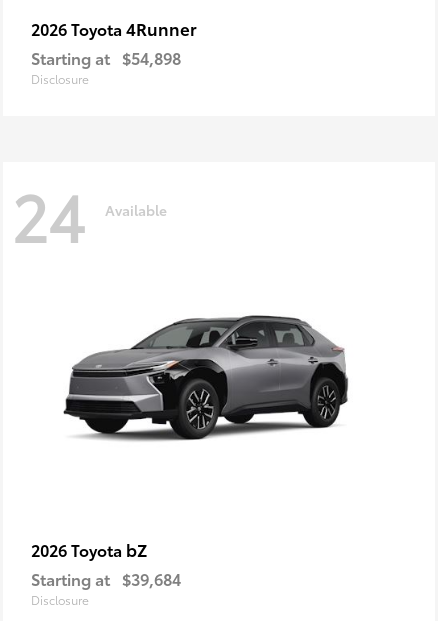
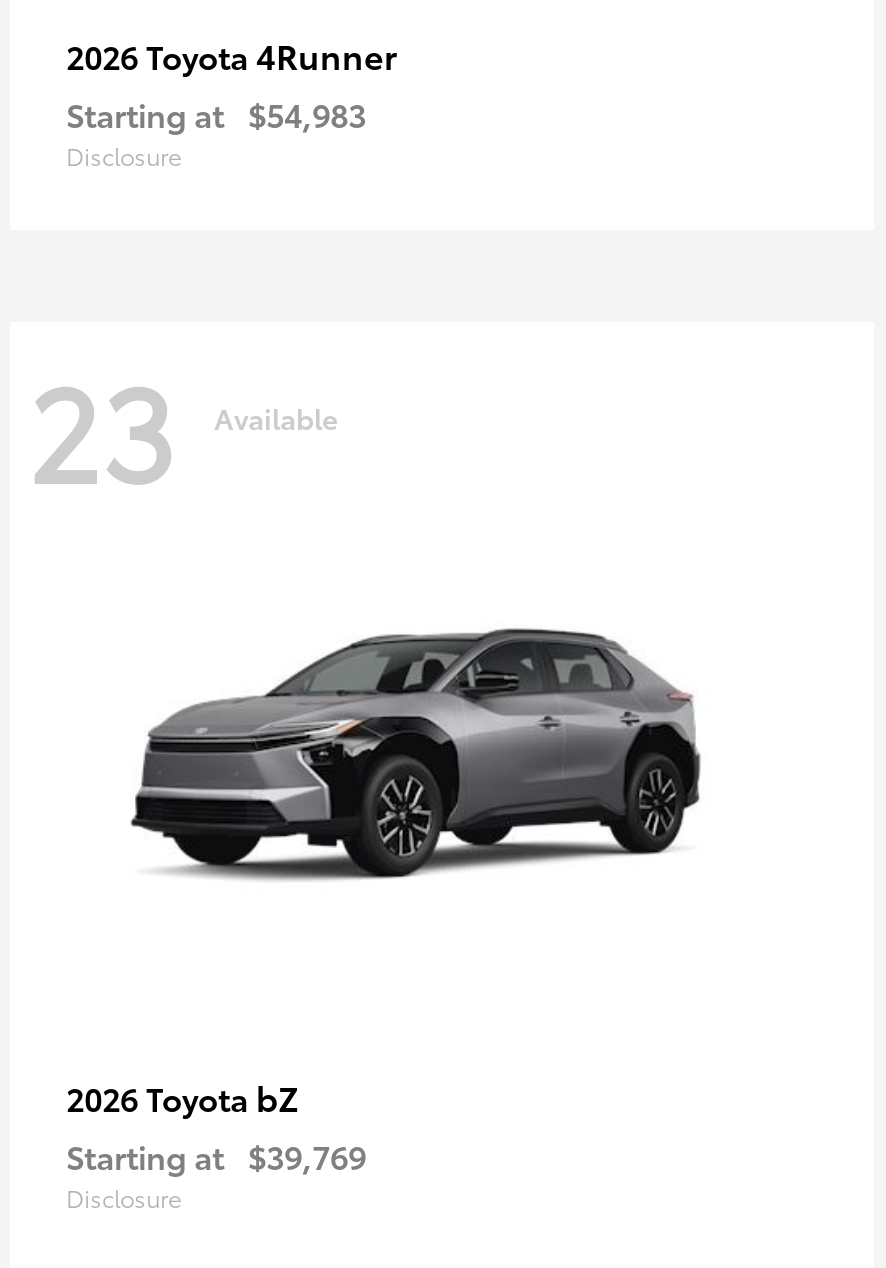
[31,46,181,69] Starting at $54,898 -> [66,89,366,135] Starting at $54,983
[11,168,167,260] 24 Available -> [26,334,338,518] 23 Available
[31,566,181,589] Starting at $39,684 -> [66,1131,366,1177] Starting at $39,769

